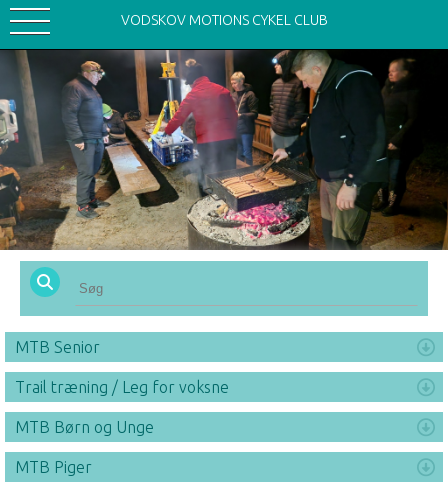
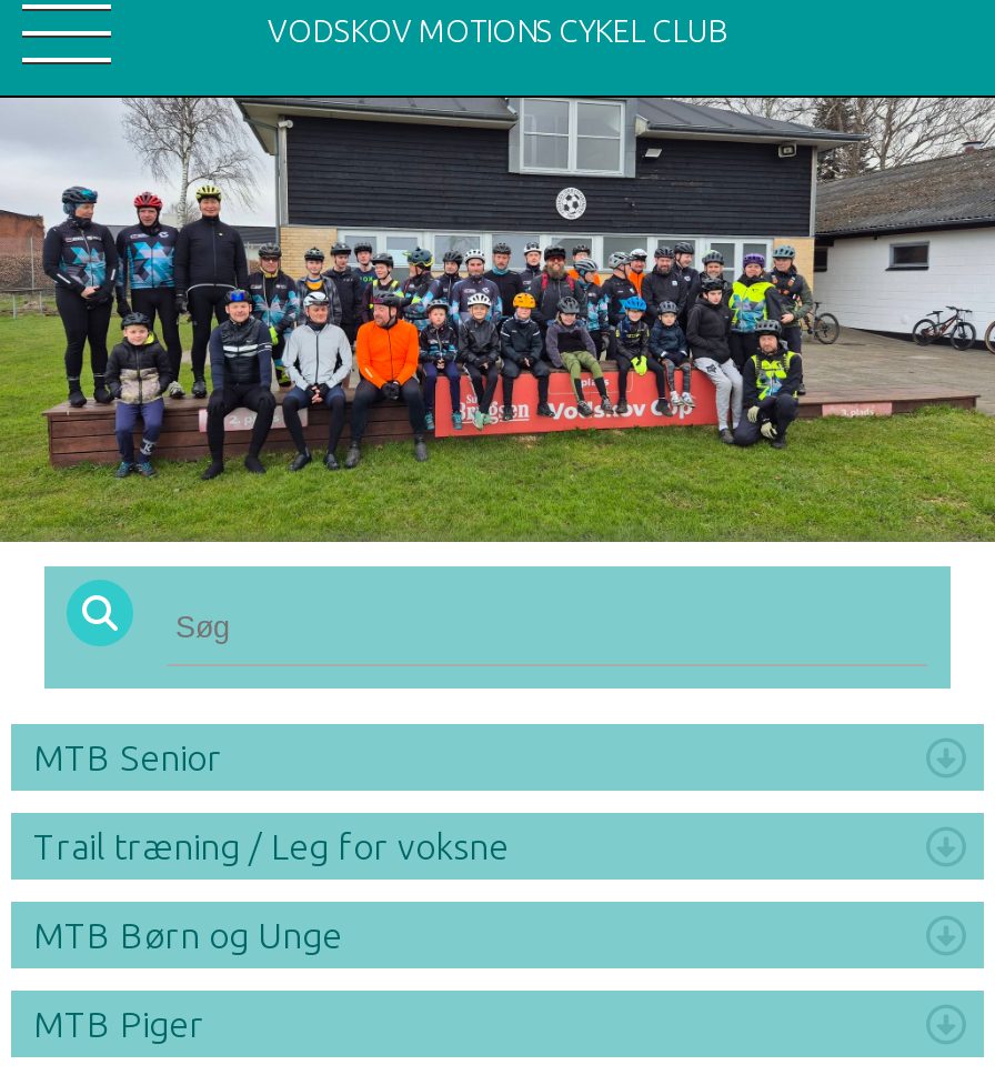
[3,49,445,250] [image] -> [7,96,988,542] [image]

